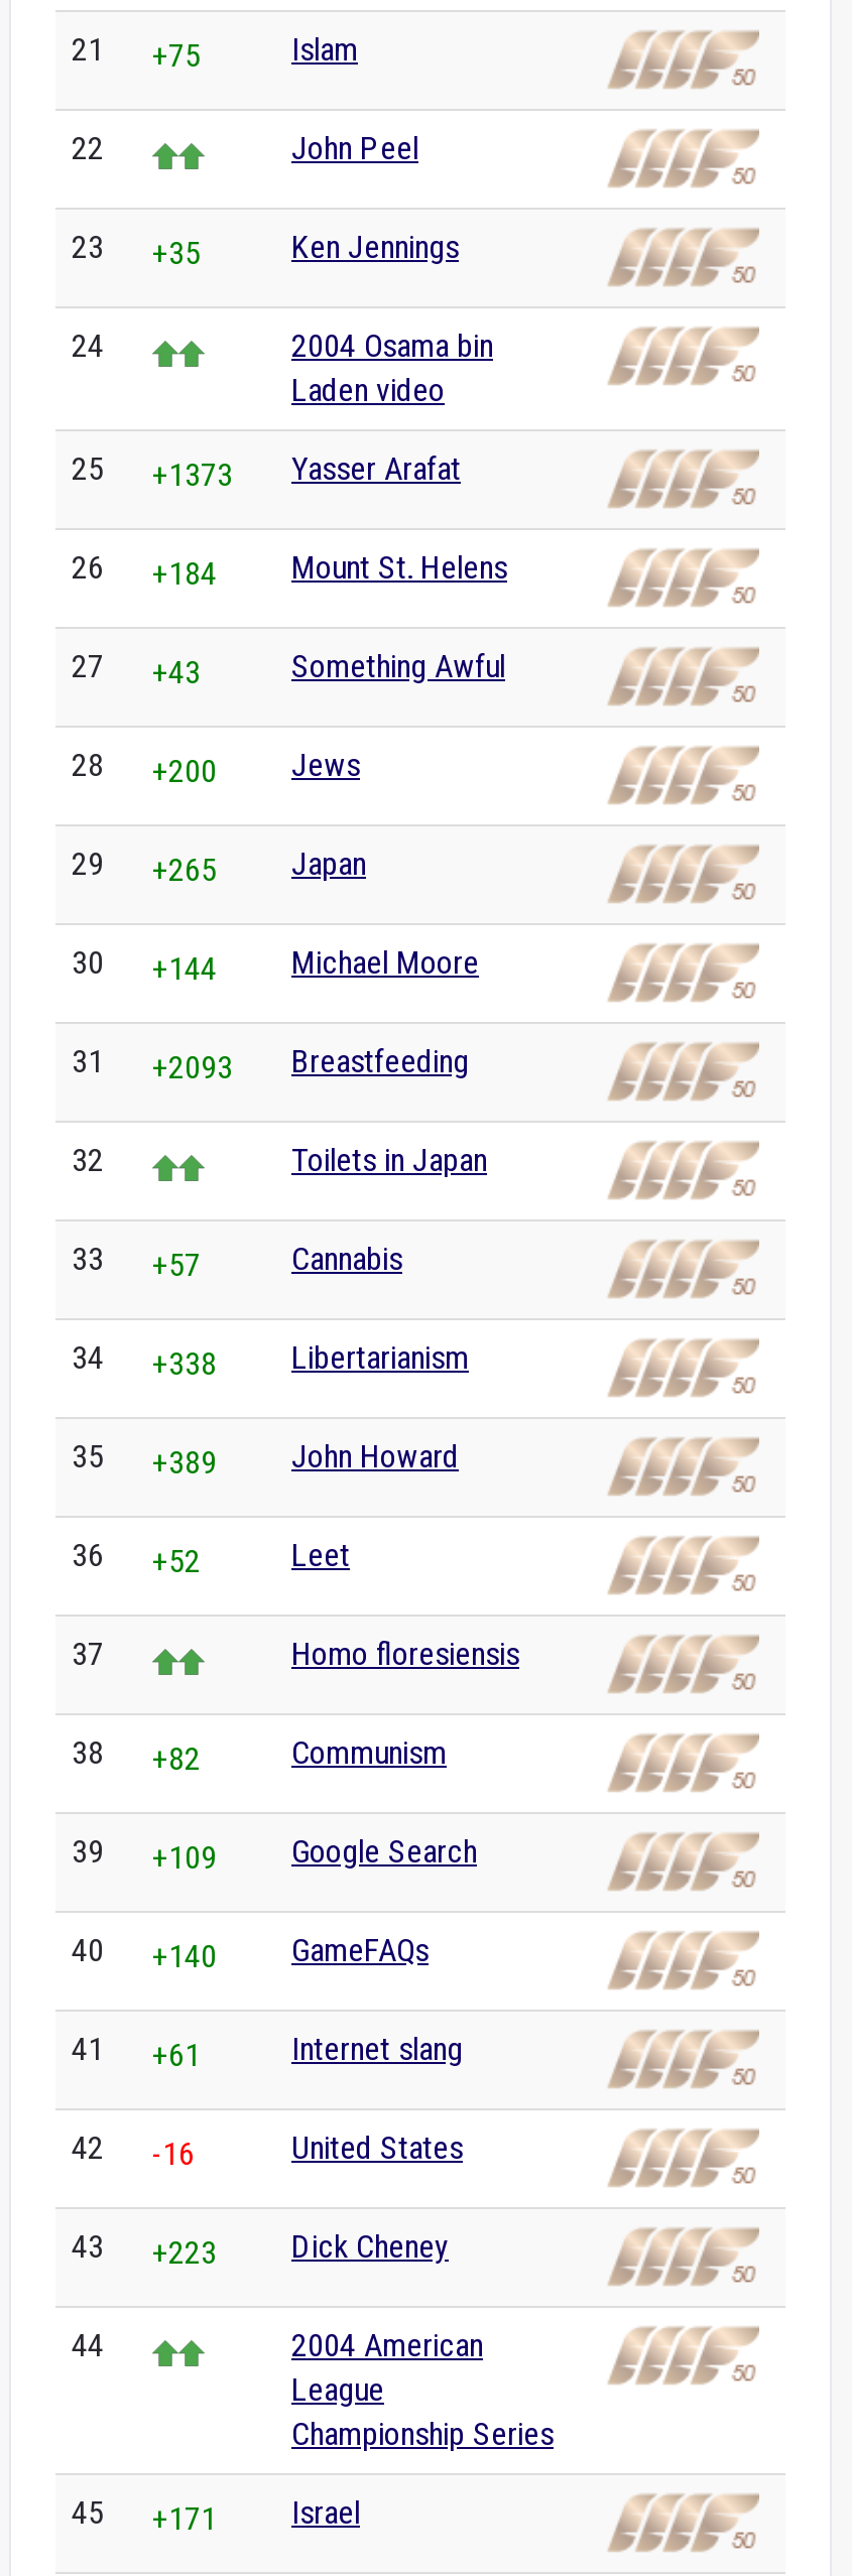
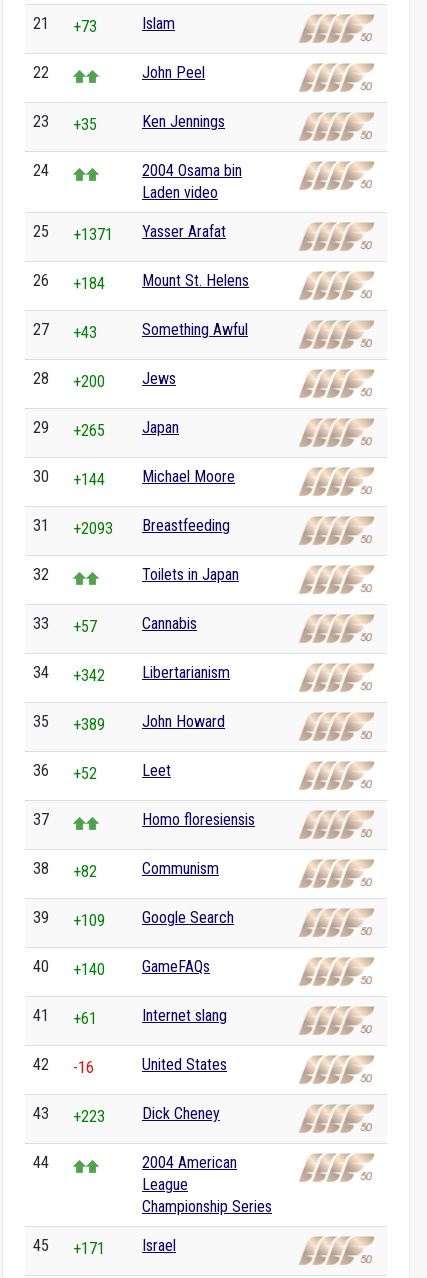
[72,30,201,75] 21 +75 -> [33,14,97,36] 21 +73
[72,449,461,494] 25 +1373 Yasser Arafat -> [33,222,226,244] 25 +1371 Yasser Arafat
[72,1338,469,1383] 34 +338 Libertarianism -> [33,663,230,685] 34 +342 Libertarianism

